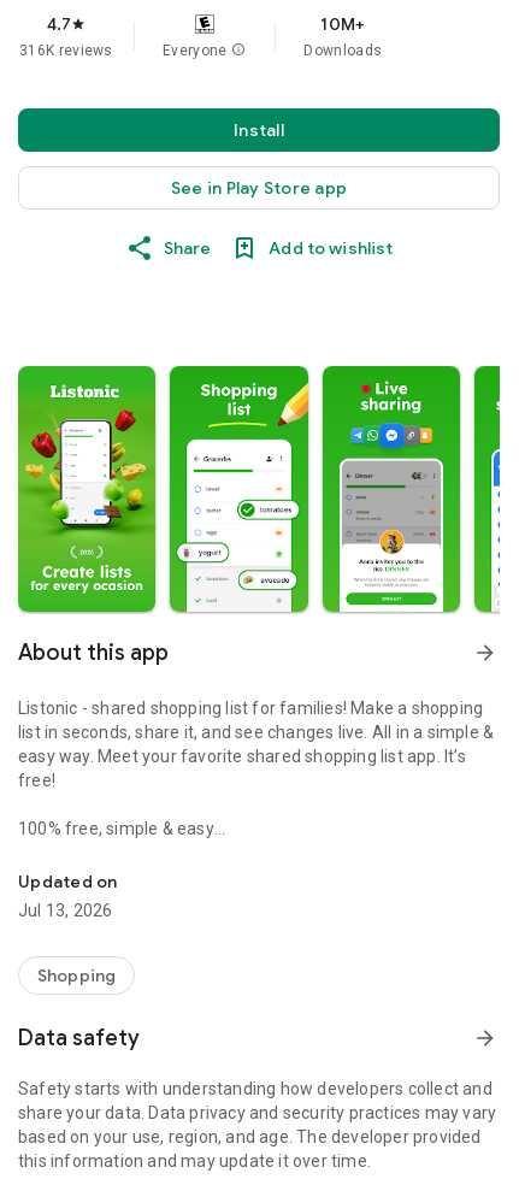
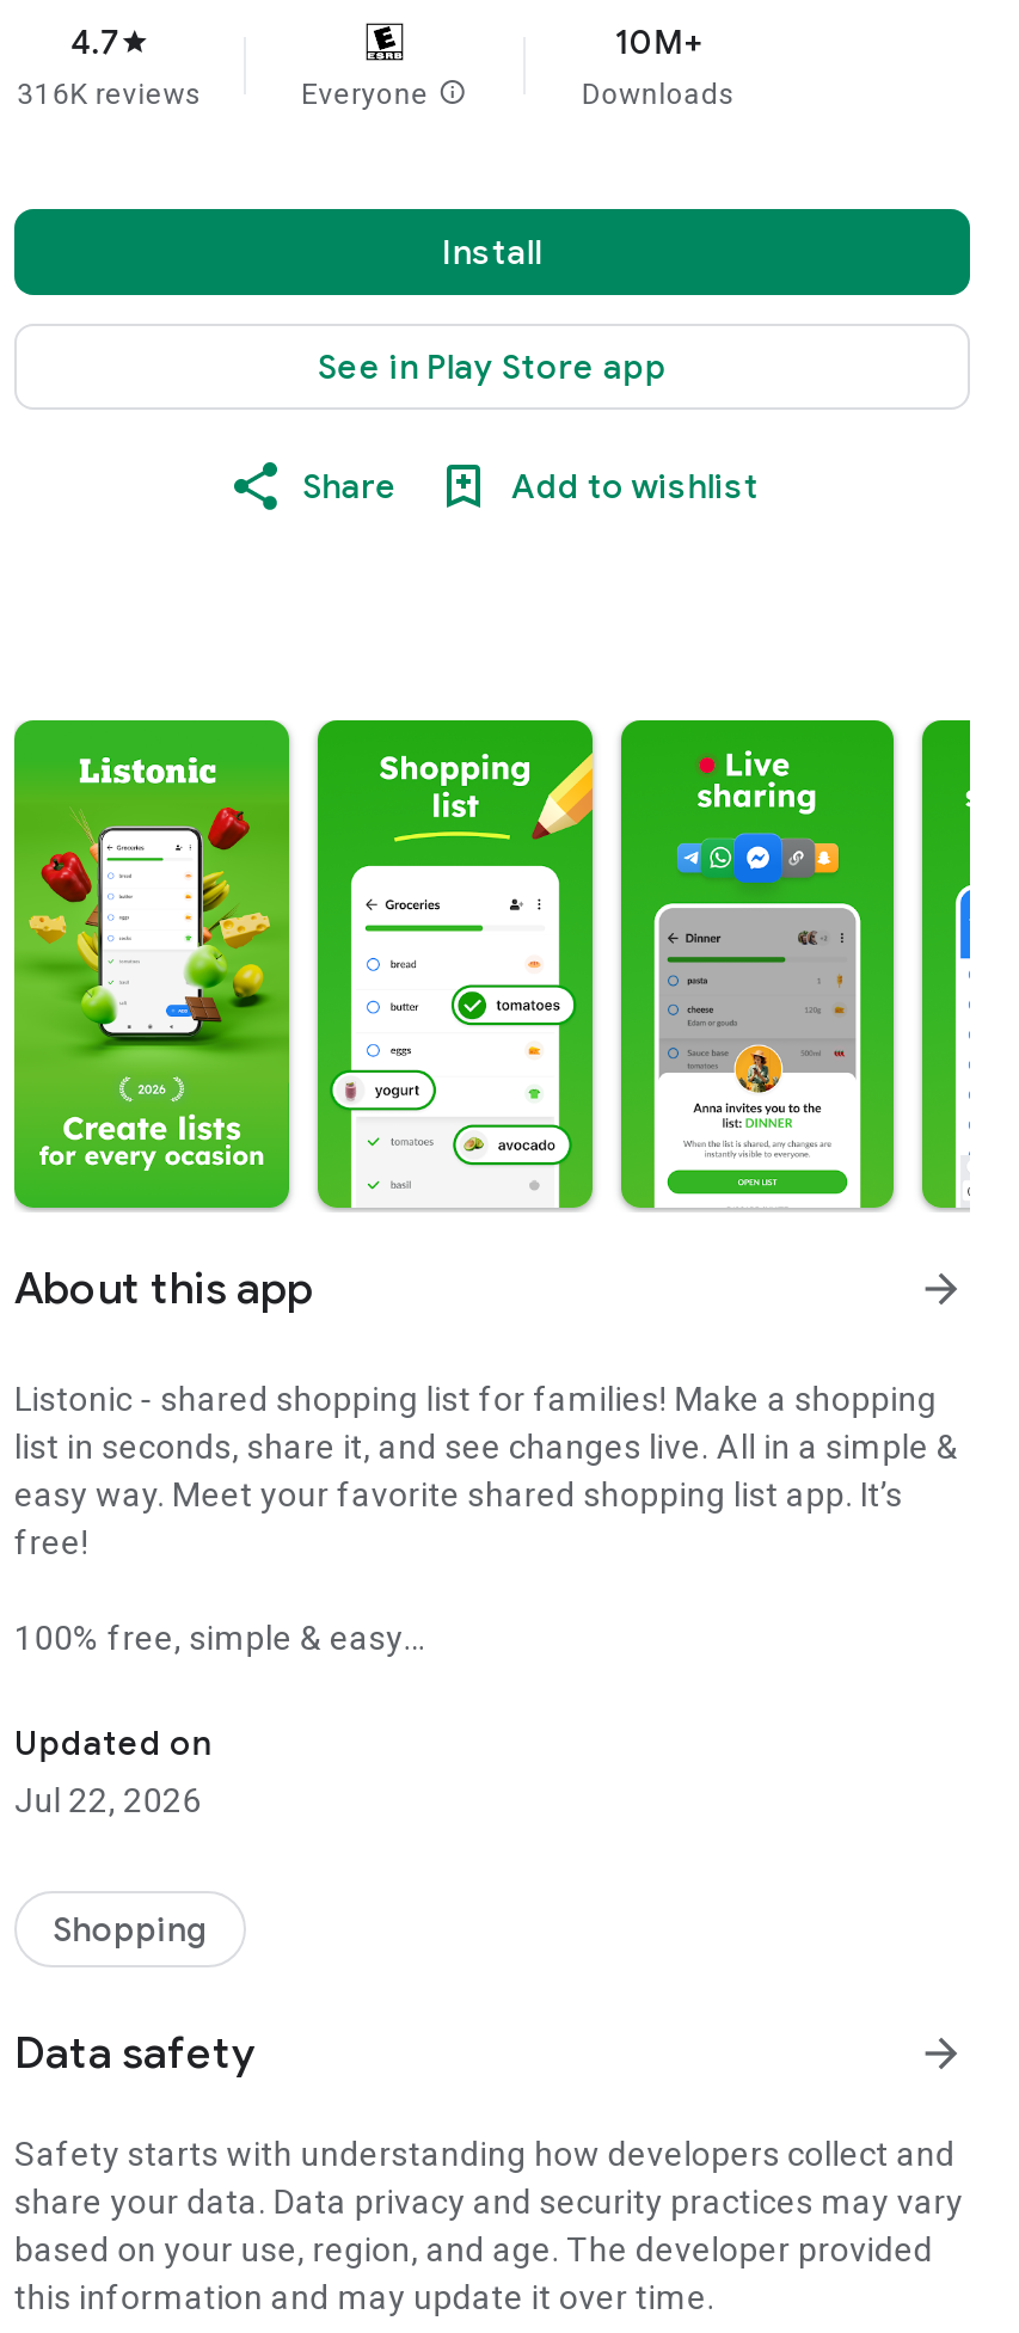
[18,901,112,920] Jul 13, 2026 -> [14,1781,202,1819] Jul 22, 2026

